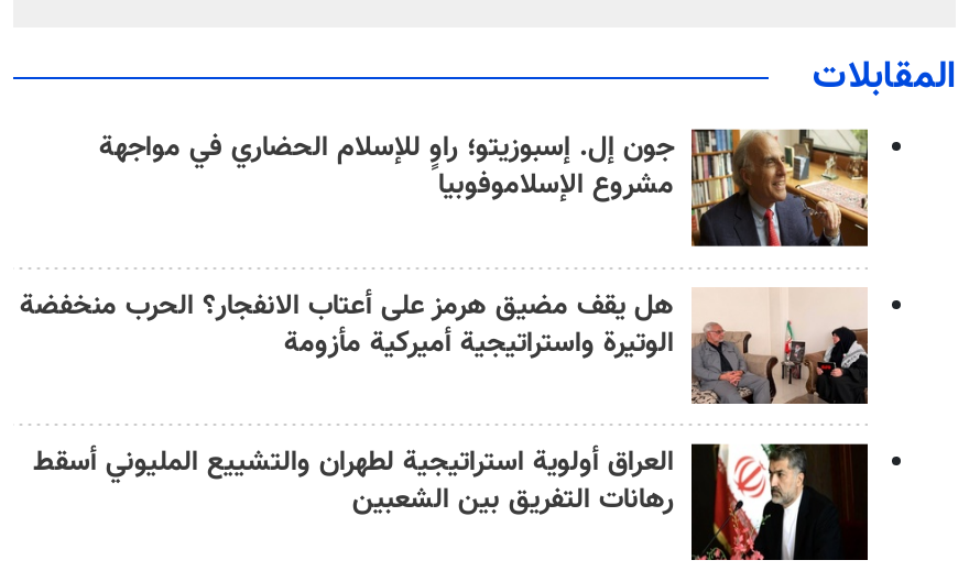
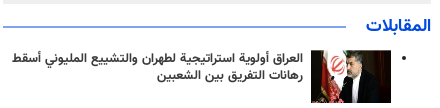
[20,128,870,366] [image] | جون إل. إسبوزيتو؛ راوٍ للإسلام الحضاري في مواجهة | مشروع الإسلاموفوبيا | هل يقف مضيق هرمز على أعتاب الانفجار؟ الحرب منخفضة | الوتيرة واستراتيجية أميركية مأزومة -> none
[689,288,870,407] [image] -> none

